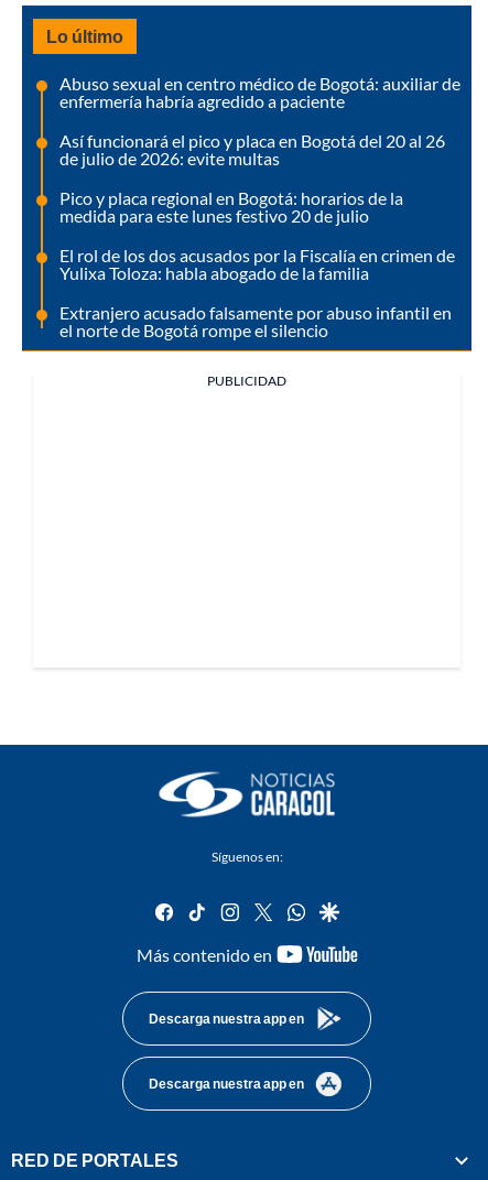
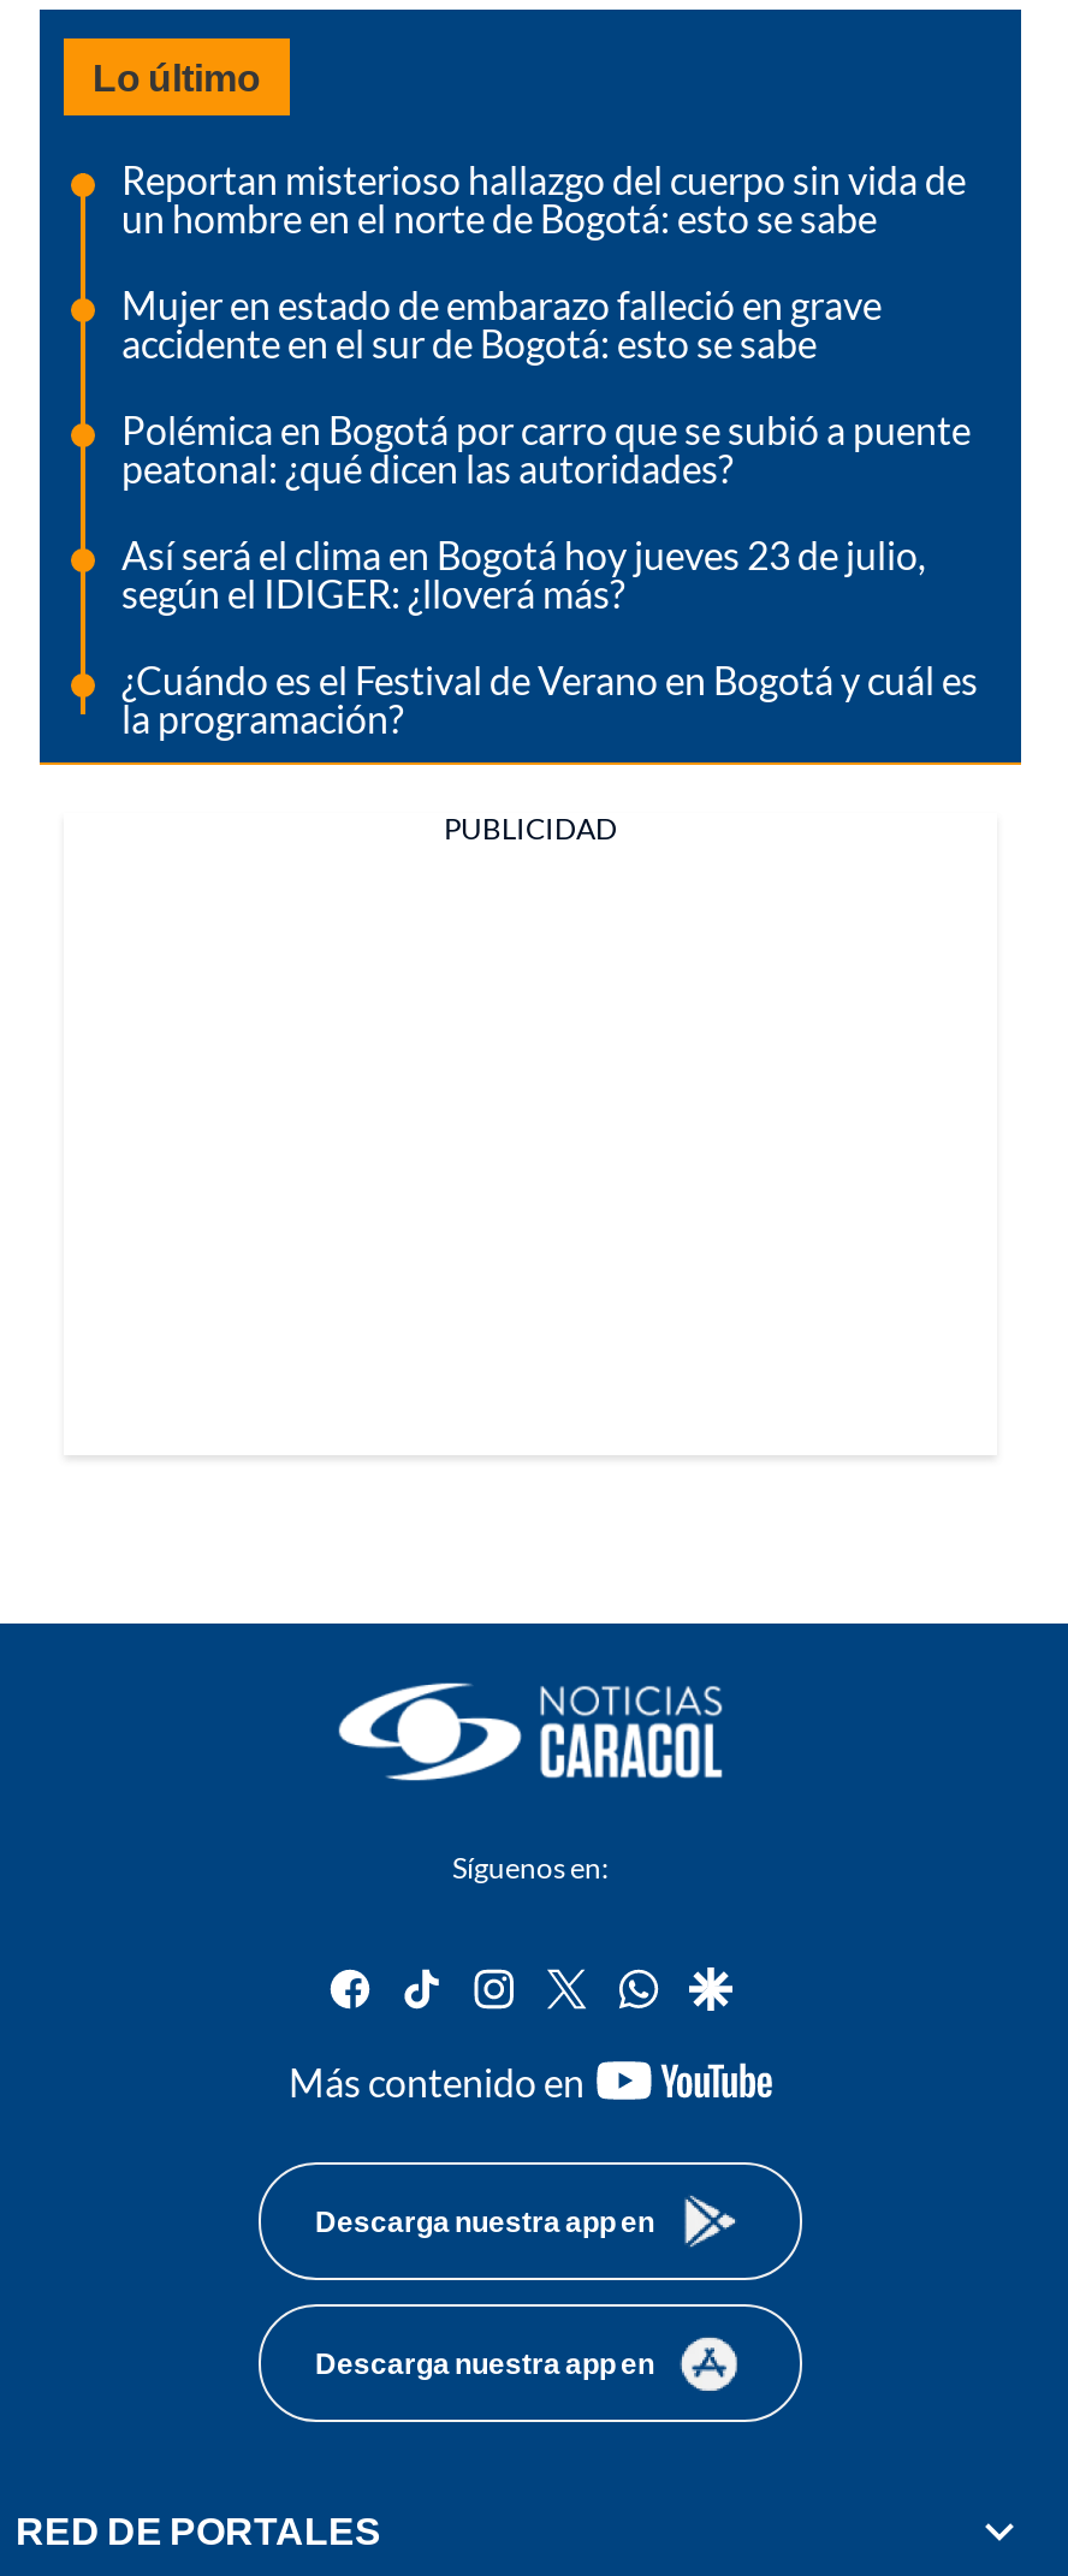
[59,72,460,111] Abuso sexual en centro médico de Bogotá: auxiliar de | enfermería habría agredido a paciente -> [121,155,966,240] Reportan misterioso hallazgo del cuerpo sin vida de | un hombre en el norte de Bogotá: esto se sabe
[59,130,445,168] Así funcionará el pico y placa en Bogotá del 20 al 26 | de julio de 2026: evite multas -> [121,280,882,365] Mujer en estado de embarazo falleció en grave | accidente en el sur de Bogotá: esto se sabe
[59,187,403,225] Pico y placa regional en Bogotá: horarios de la | medida para este lunes festivo 20 de julio -> [121,406,971,490] Polémica en Bogotá por carro que se subió a puente | peatonal: ¿qué dicen las autoridades?
[59,244,455,283] El rol de los dos acusados por la Fiscalía en crimen de | Yulixa Toloza: habla abogado de la familia -> [121,531,925,615] Así será el clima en Bogotá hoy jueves 23 de julio, | según el IDIGER: ¿lloverá más?
[59,301,452,340] Extranjero acusado falsamente por abuso infantil en | el norte de Bogotá rompe el silencio -> [121,656,978,740] ¿Cuándo es el Festival de Verano en Bogotá y cuál es | la programación?

